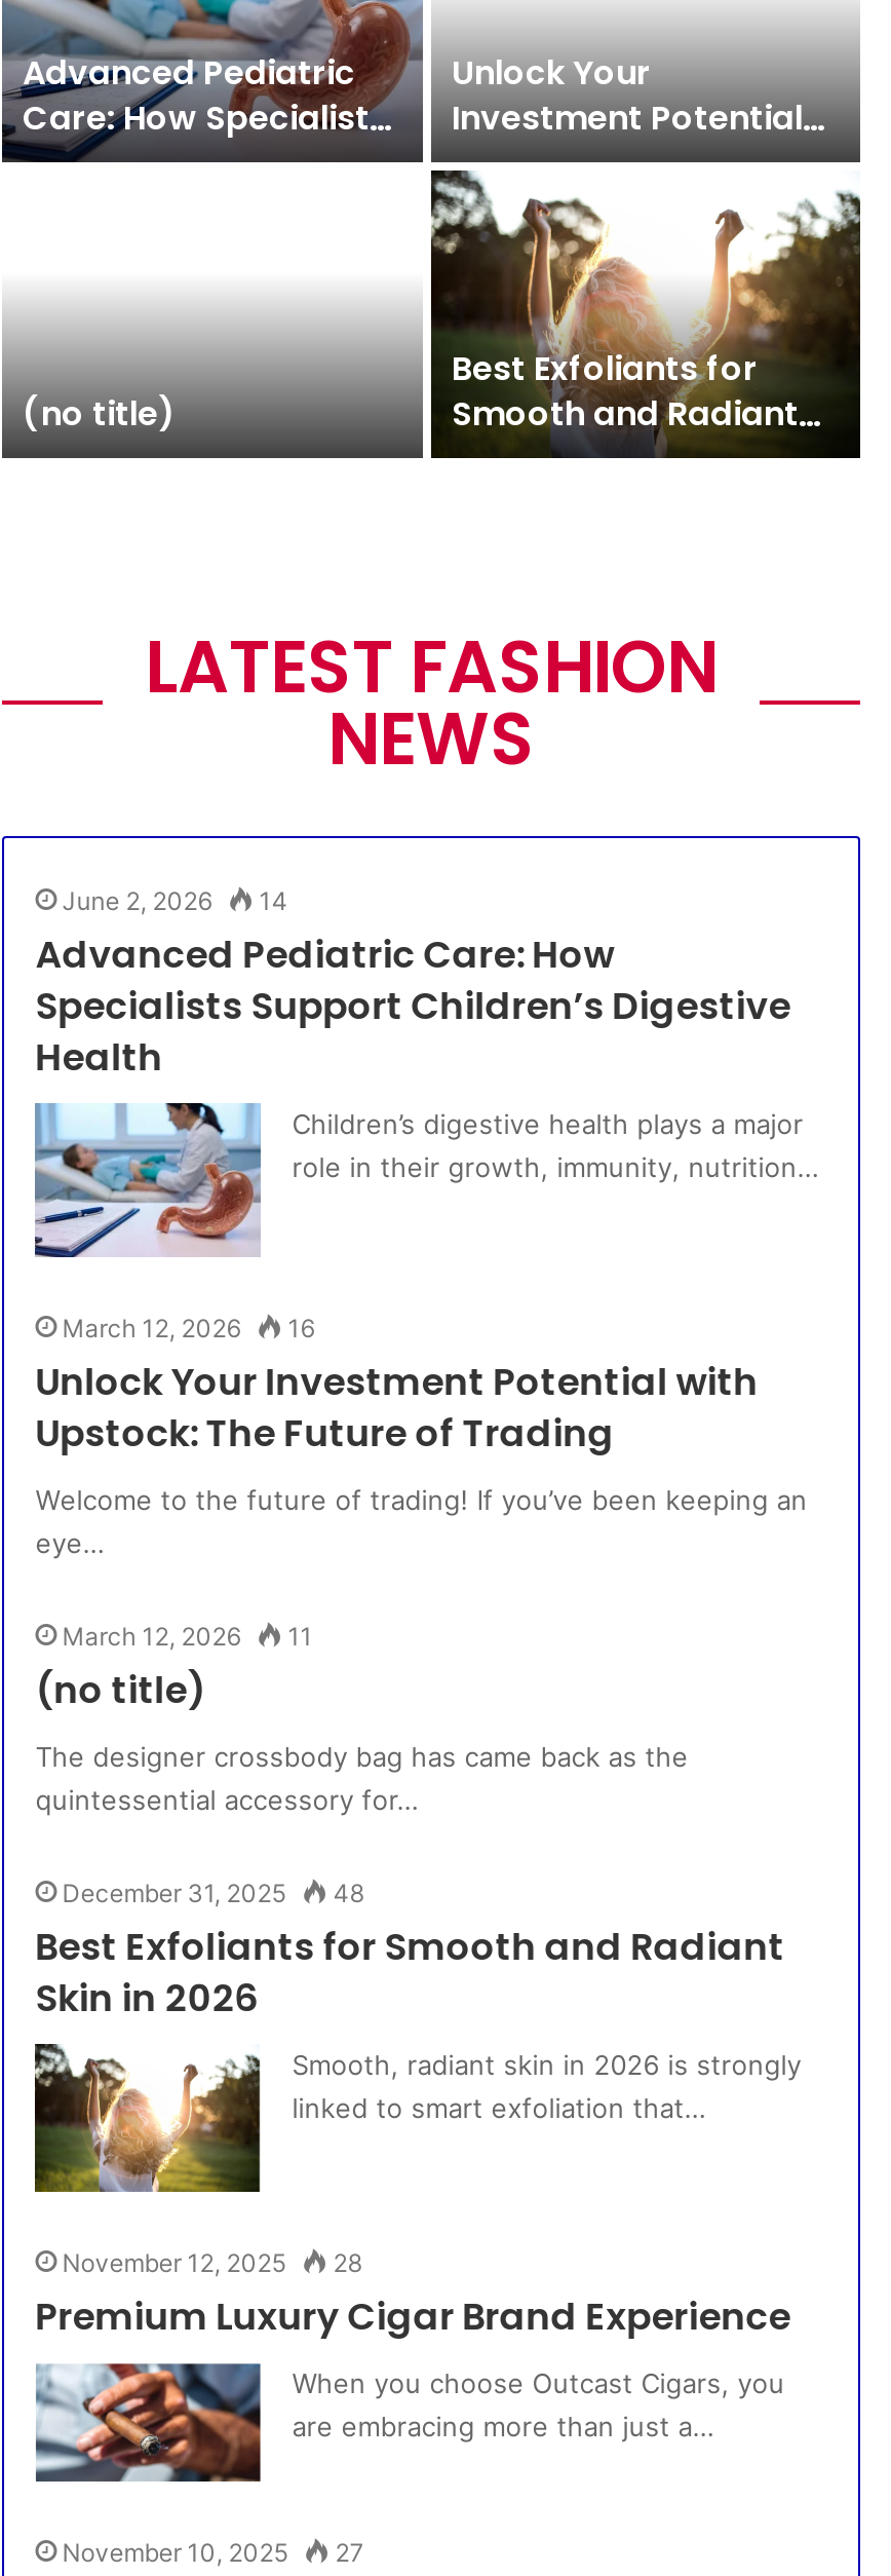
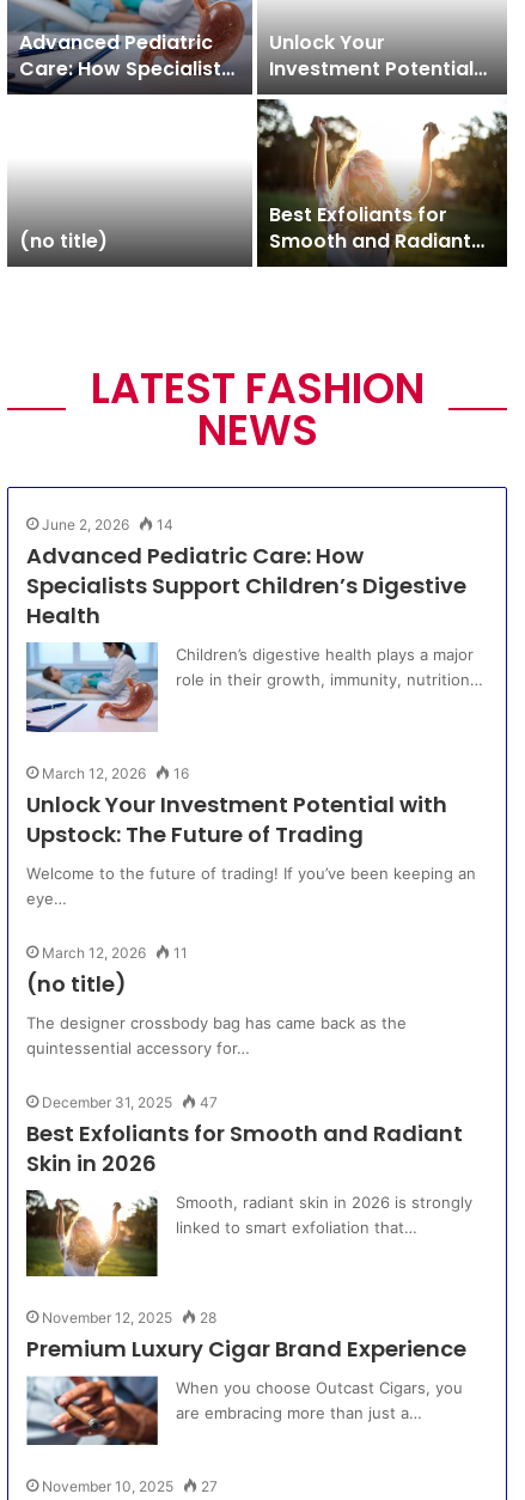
[62,1878,364,1909] December 31, 2025 48 -> [42,1094,218,1112] December 31, 2025 47

